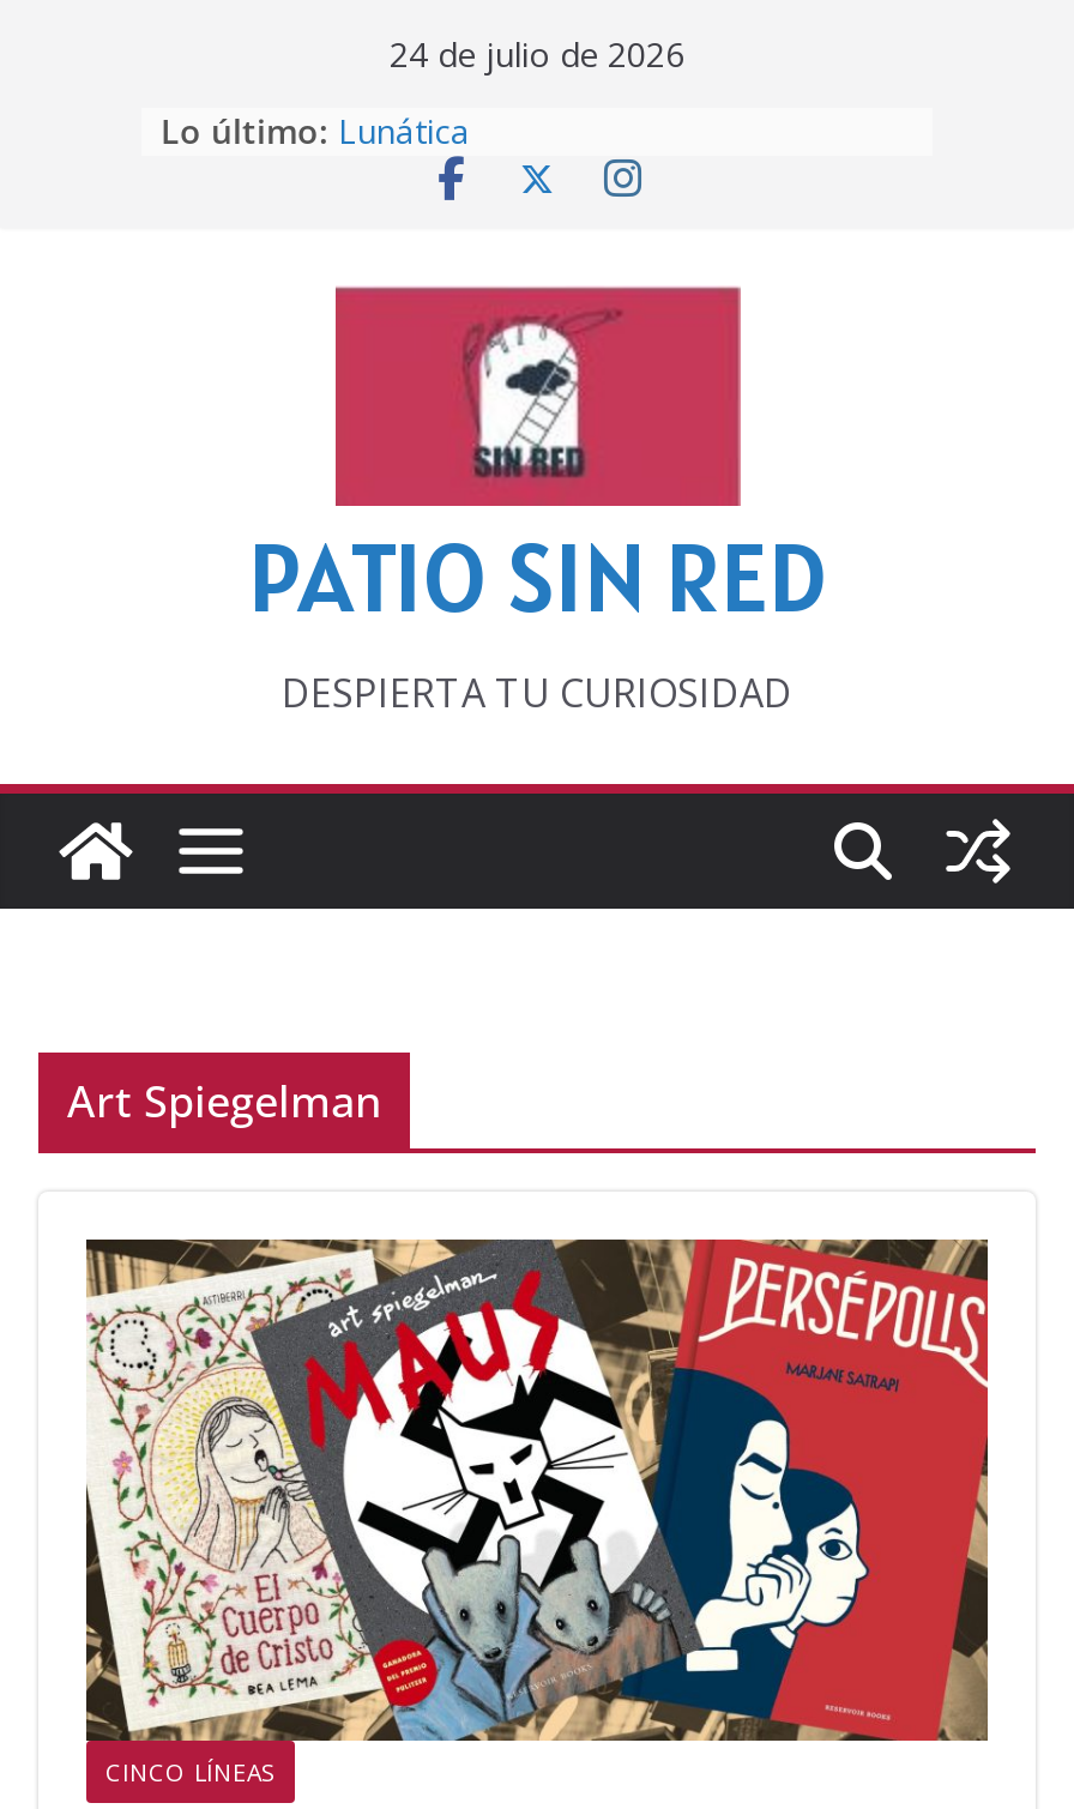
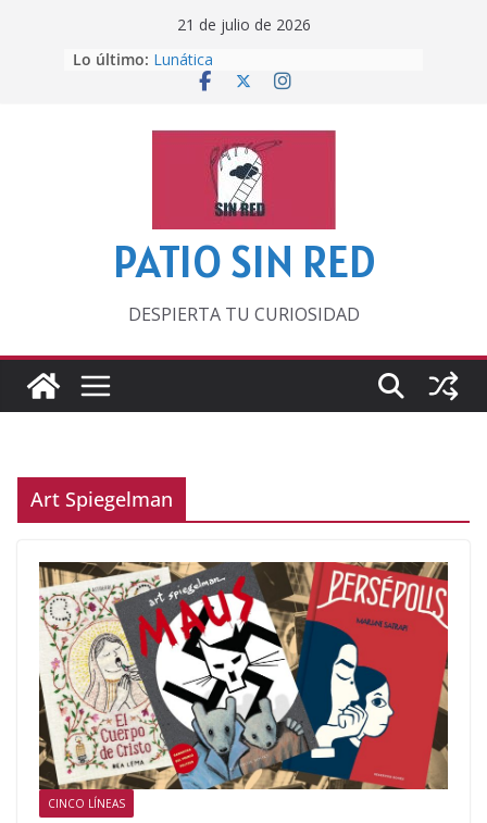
[390,31,684,77] 24 de julio de 2026 -> [177,14,310,35] 21 de julio de 2026

